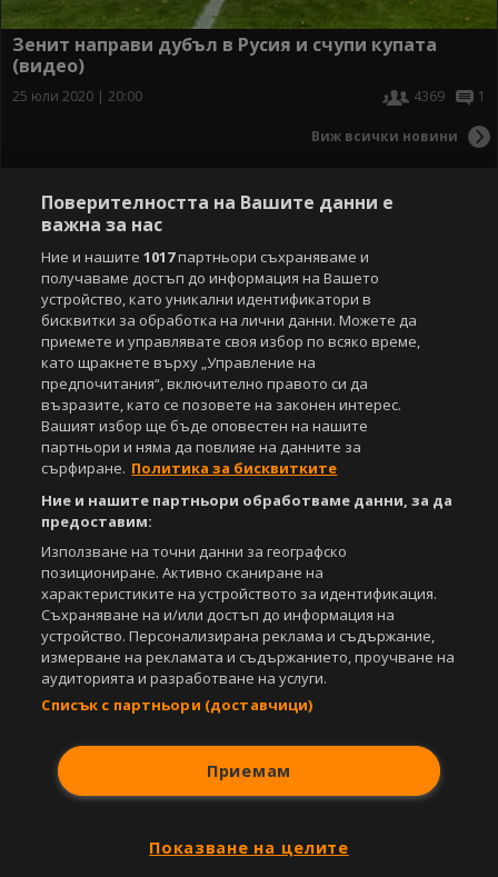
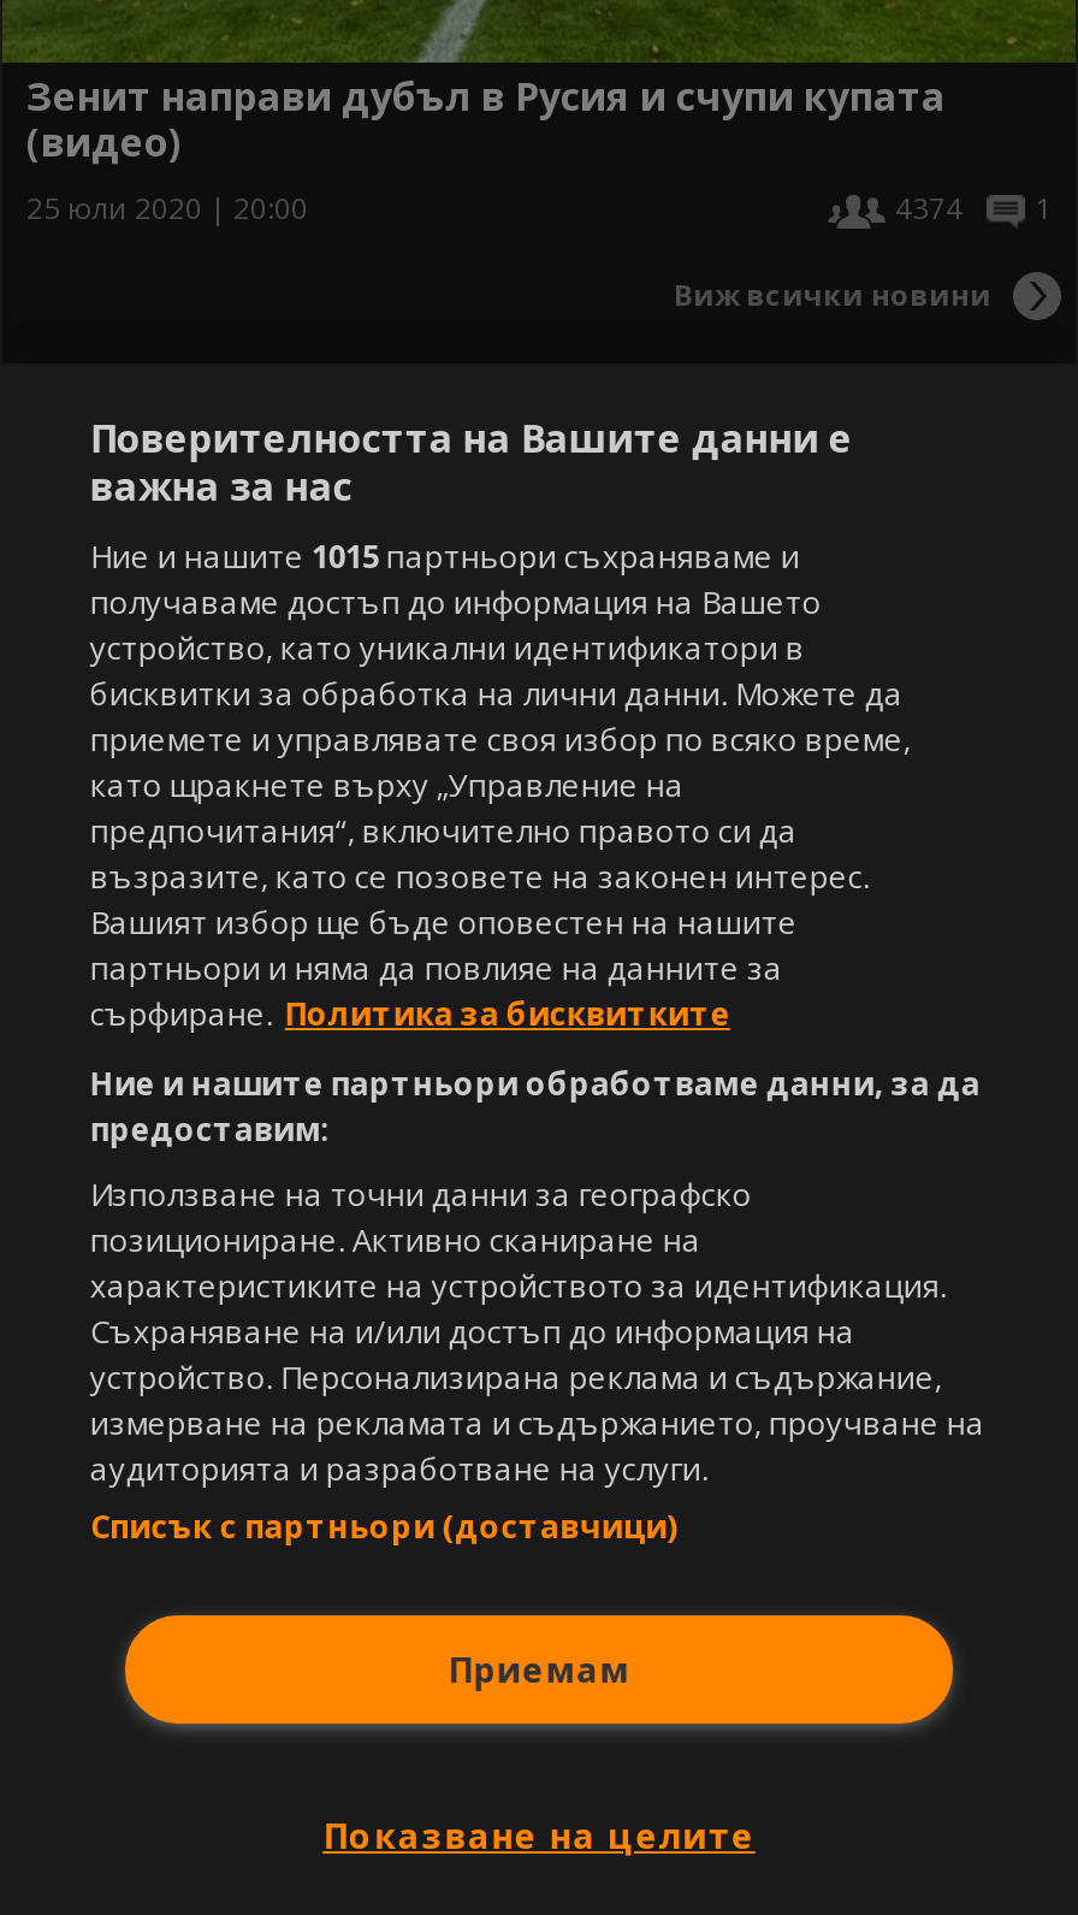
[414,87,486,106] 4369 1 -> [895,189,1052,230] 4374 1
[42,247,369,267] Ние и нашите 1017 партньори съхраняваме и -> [90,534,800,578] Ние и нашите 1015 партньори съхраняваме и

